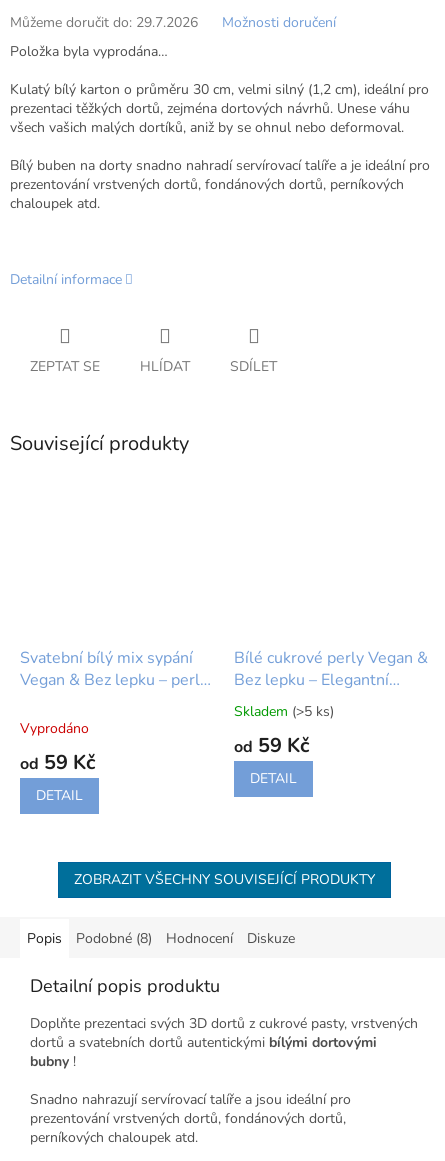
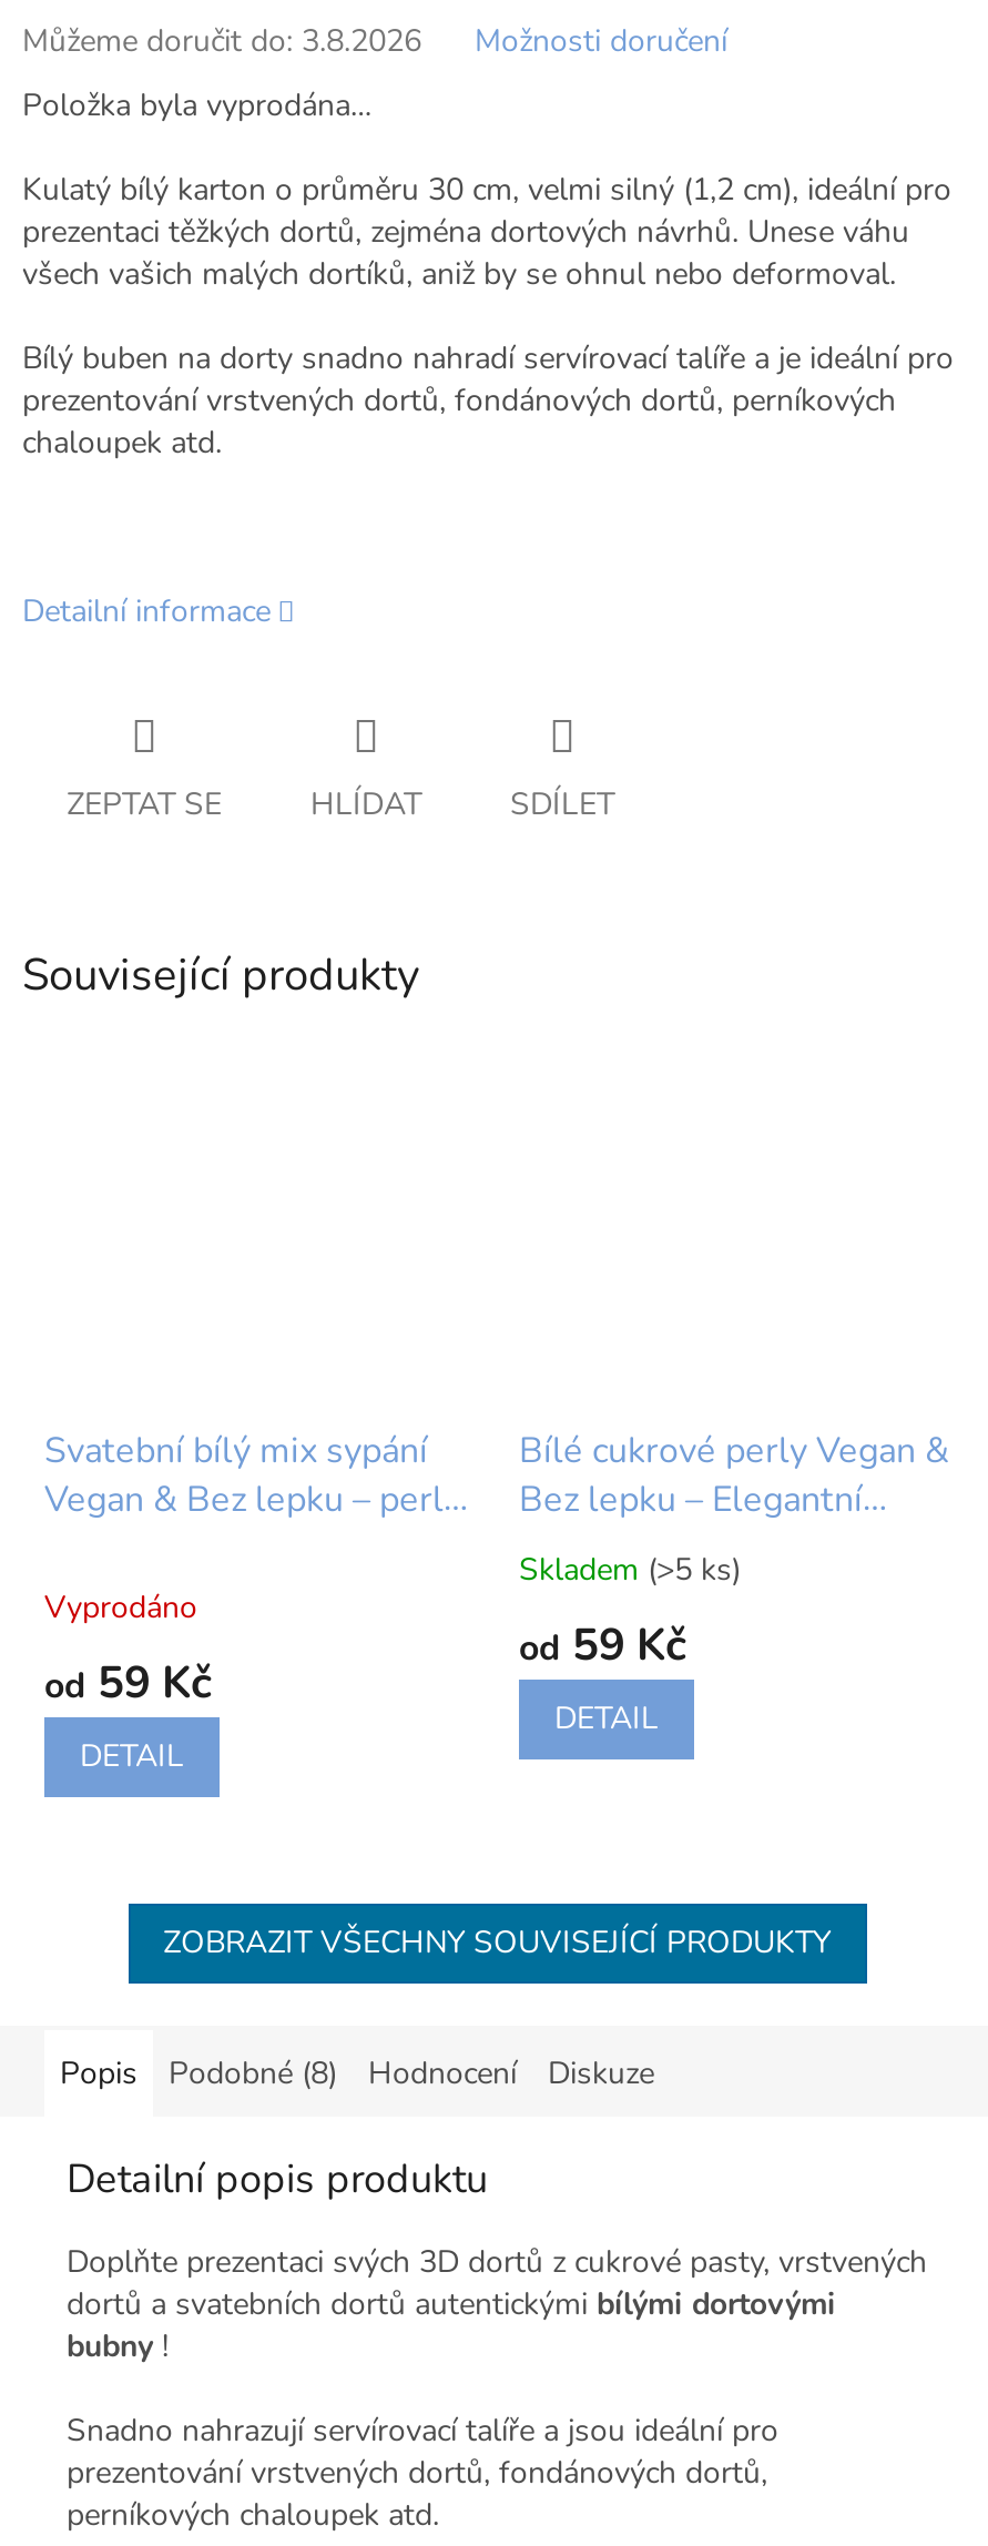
[10,13,198,32] Můžeme doručit do: 29.7.2026 -> [22,21,421,63] Můžeme doručit do: 3.8.2026

